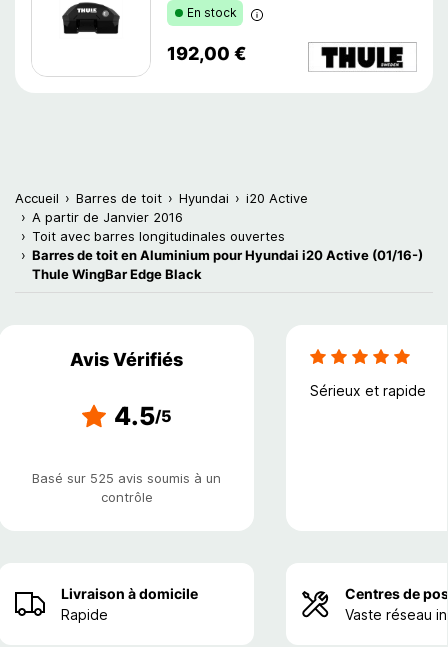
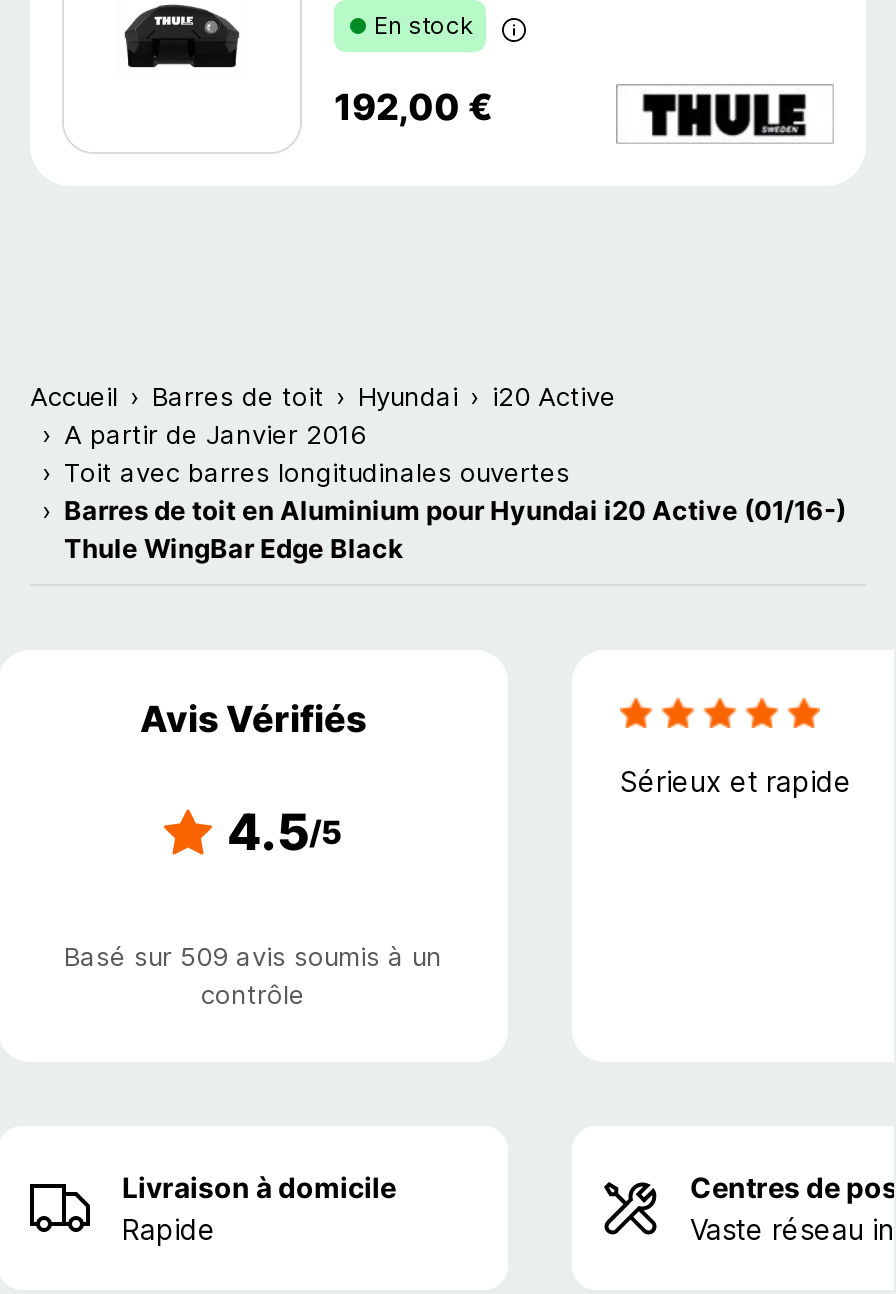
[32,470,221,486] Basé sur 525 avis soumis à un -> [64,941,442,973] Basé sur 509 avis soumis à un

